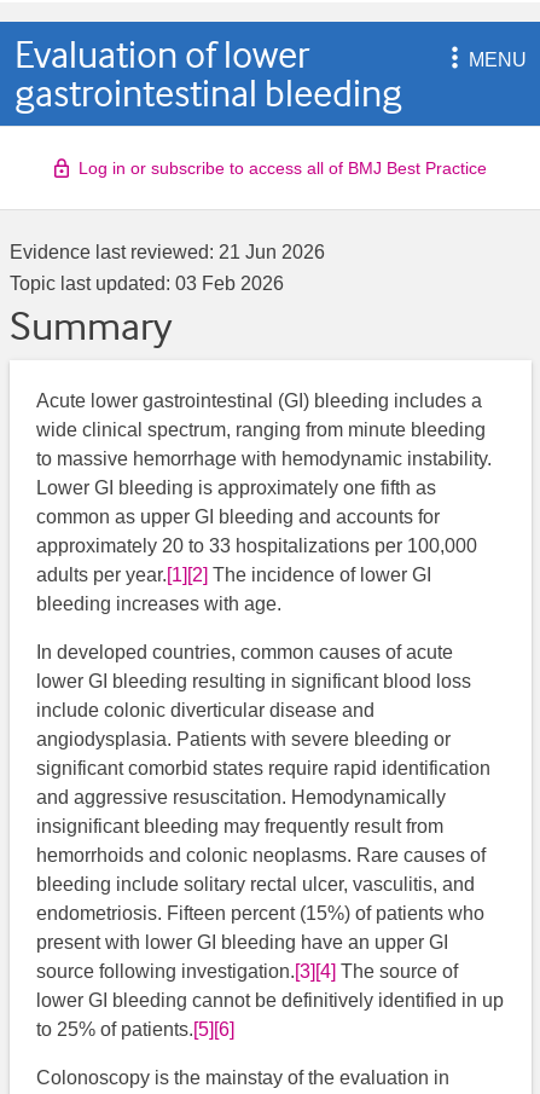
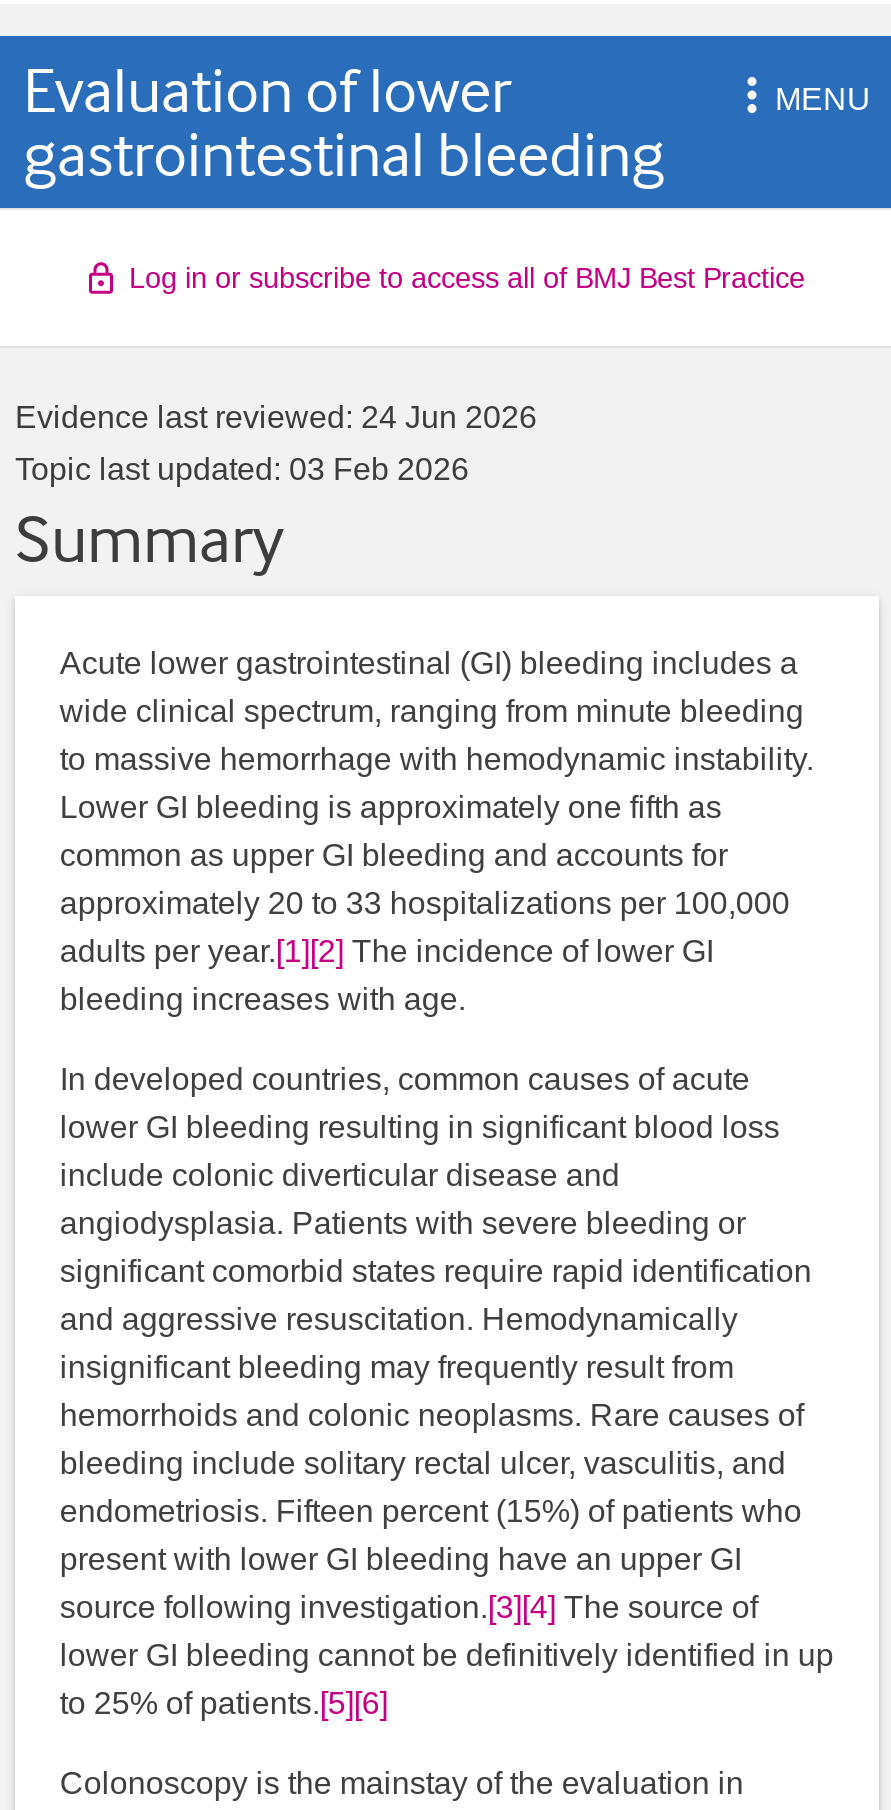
[10,242,325,262] Evidence last reviewed: 21 Jun 2026 -> [15,400,537,434] Evidence last reviewed: 24 Jun 2026

